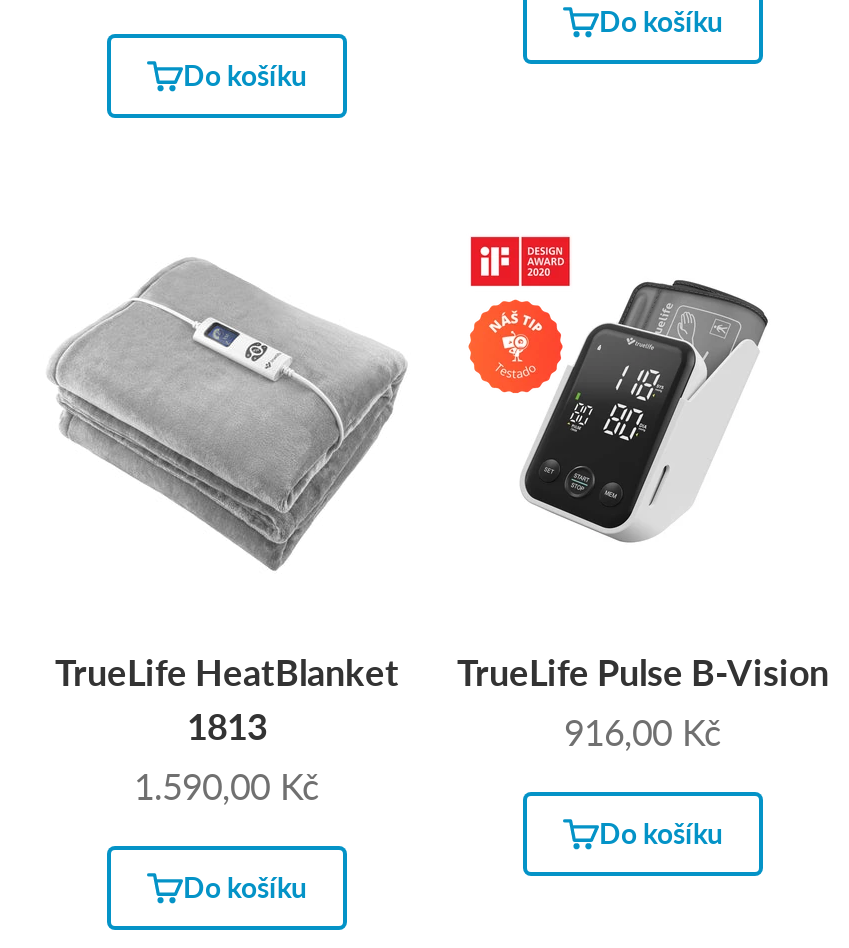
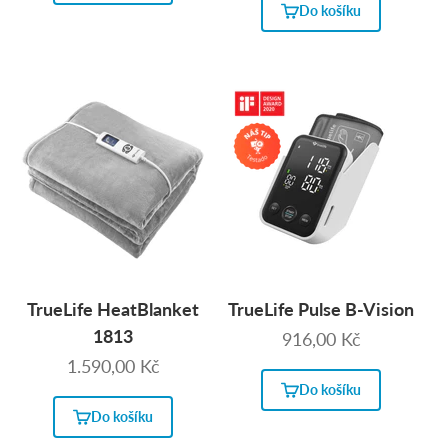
[183,58,307,92] Do košíku -> none

